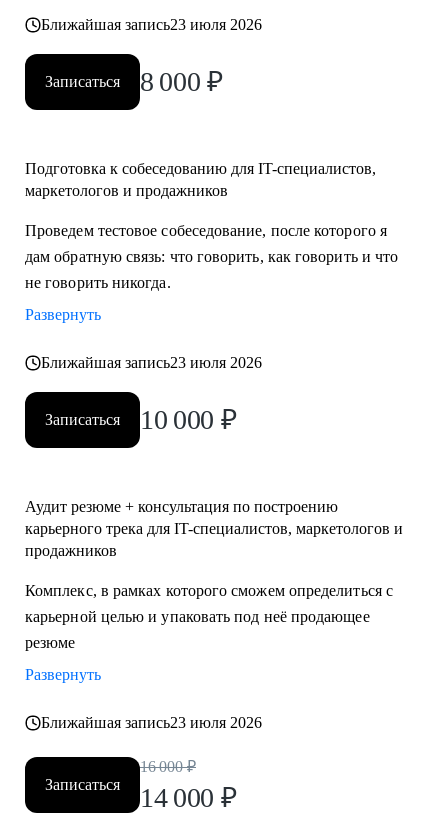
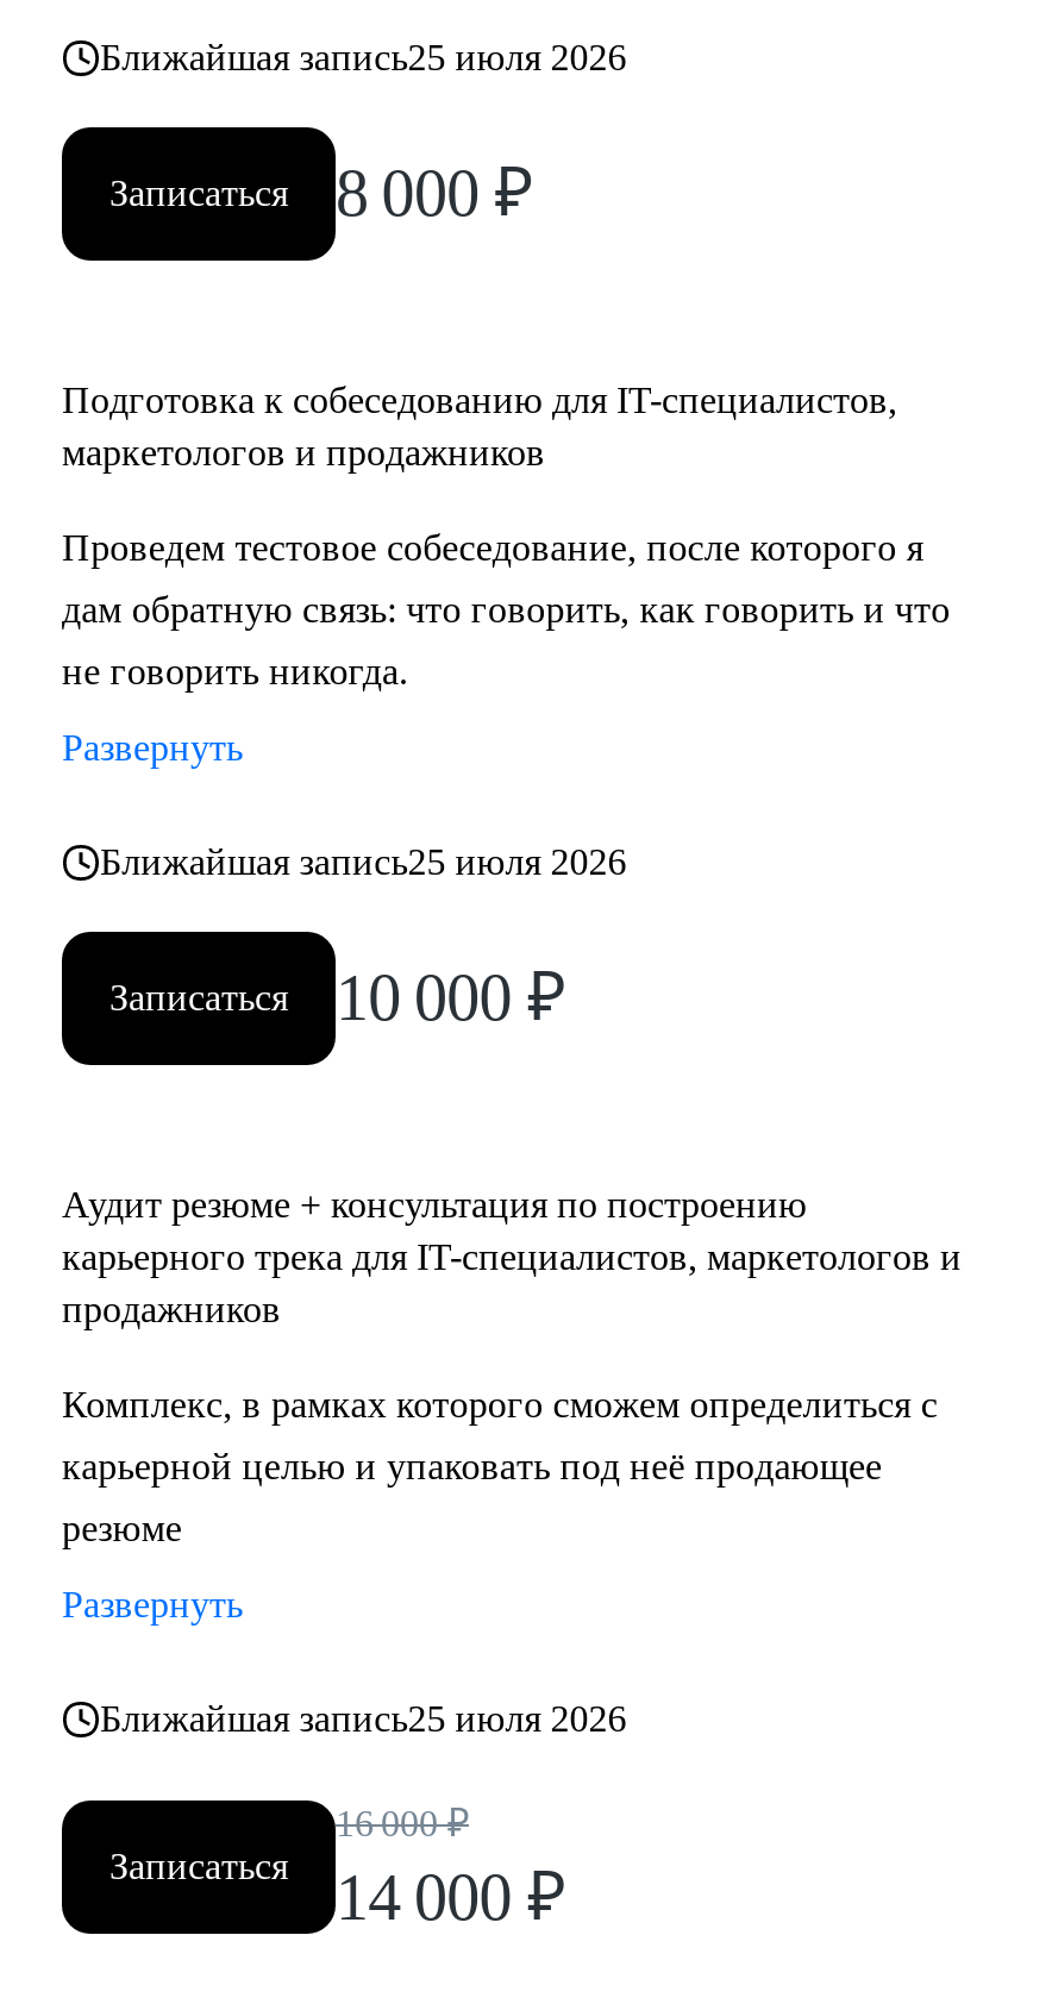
[41,16,262,33] Ближайшая запись23 июля 2026 -> [100,37,627,77] Ближайшая запись25 июля 2026
[41,354,262,371] Ближайшая запись23 июля 2026 -> [100,841,627,882] Ближайшая запись25 июля 2026
[41,714,262,731] Ближайшая запись23 июля 2026 -> [100,1698,627,1739] Ближайшая запись25 июля 2026

